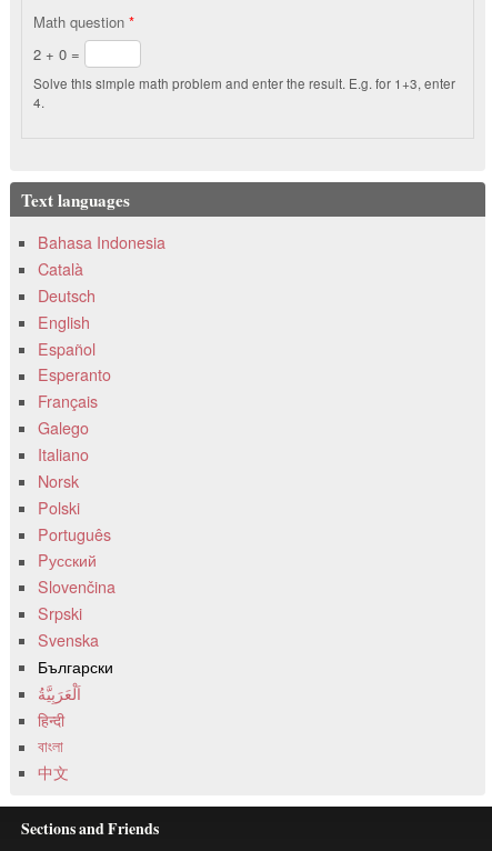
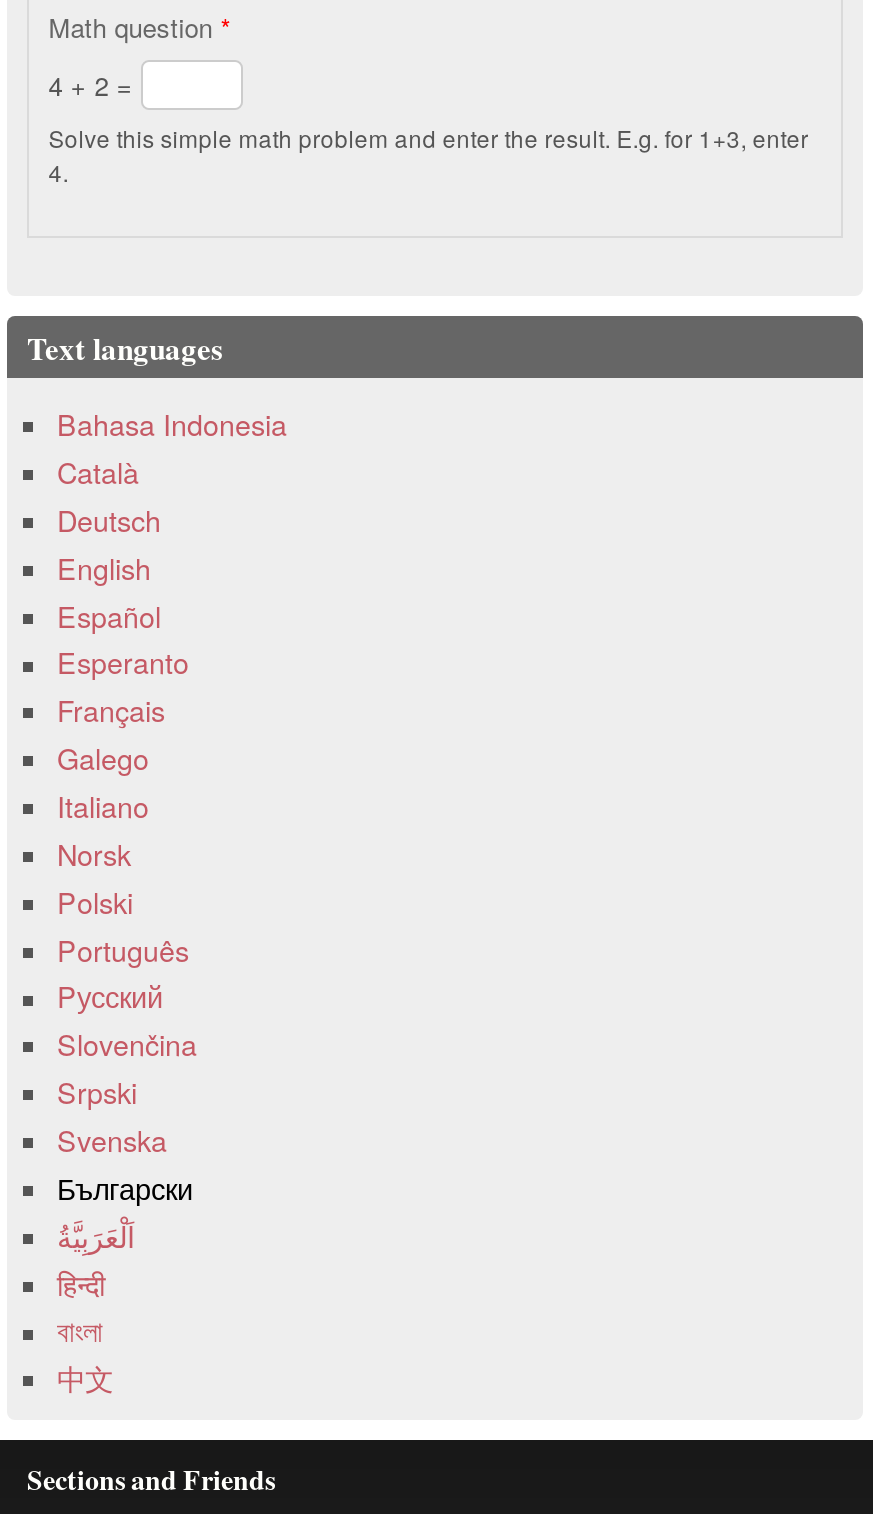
[33,43,84,64] 2 + 0 = -> [49,65,141,103] 4 + 2 =

